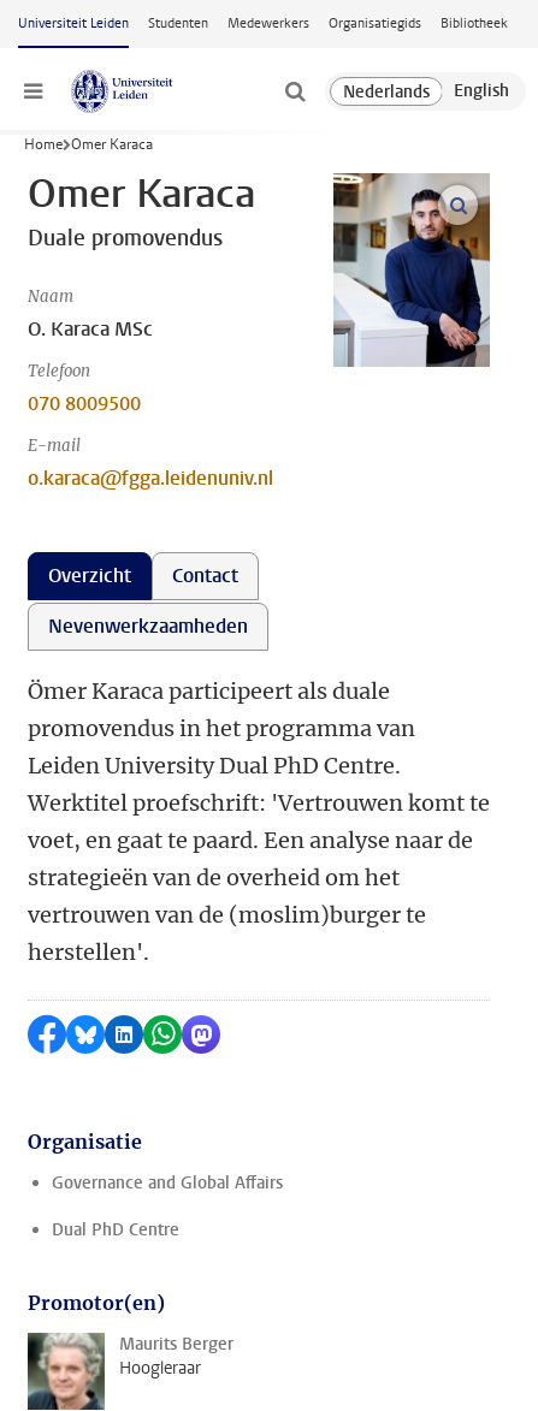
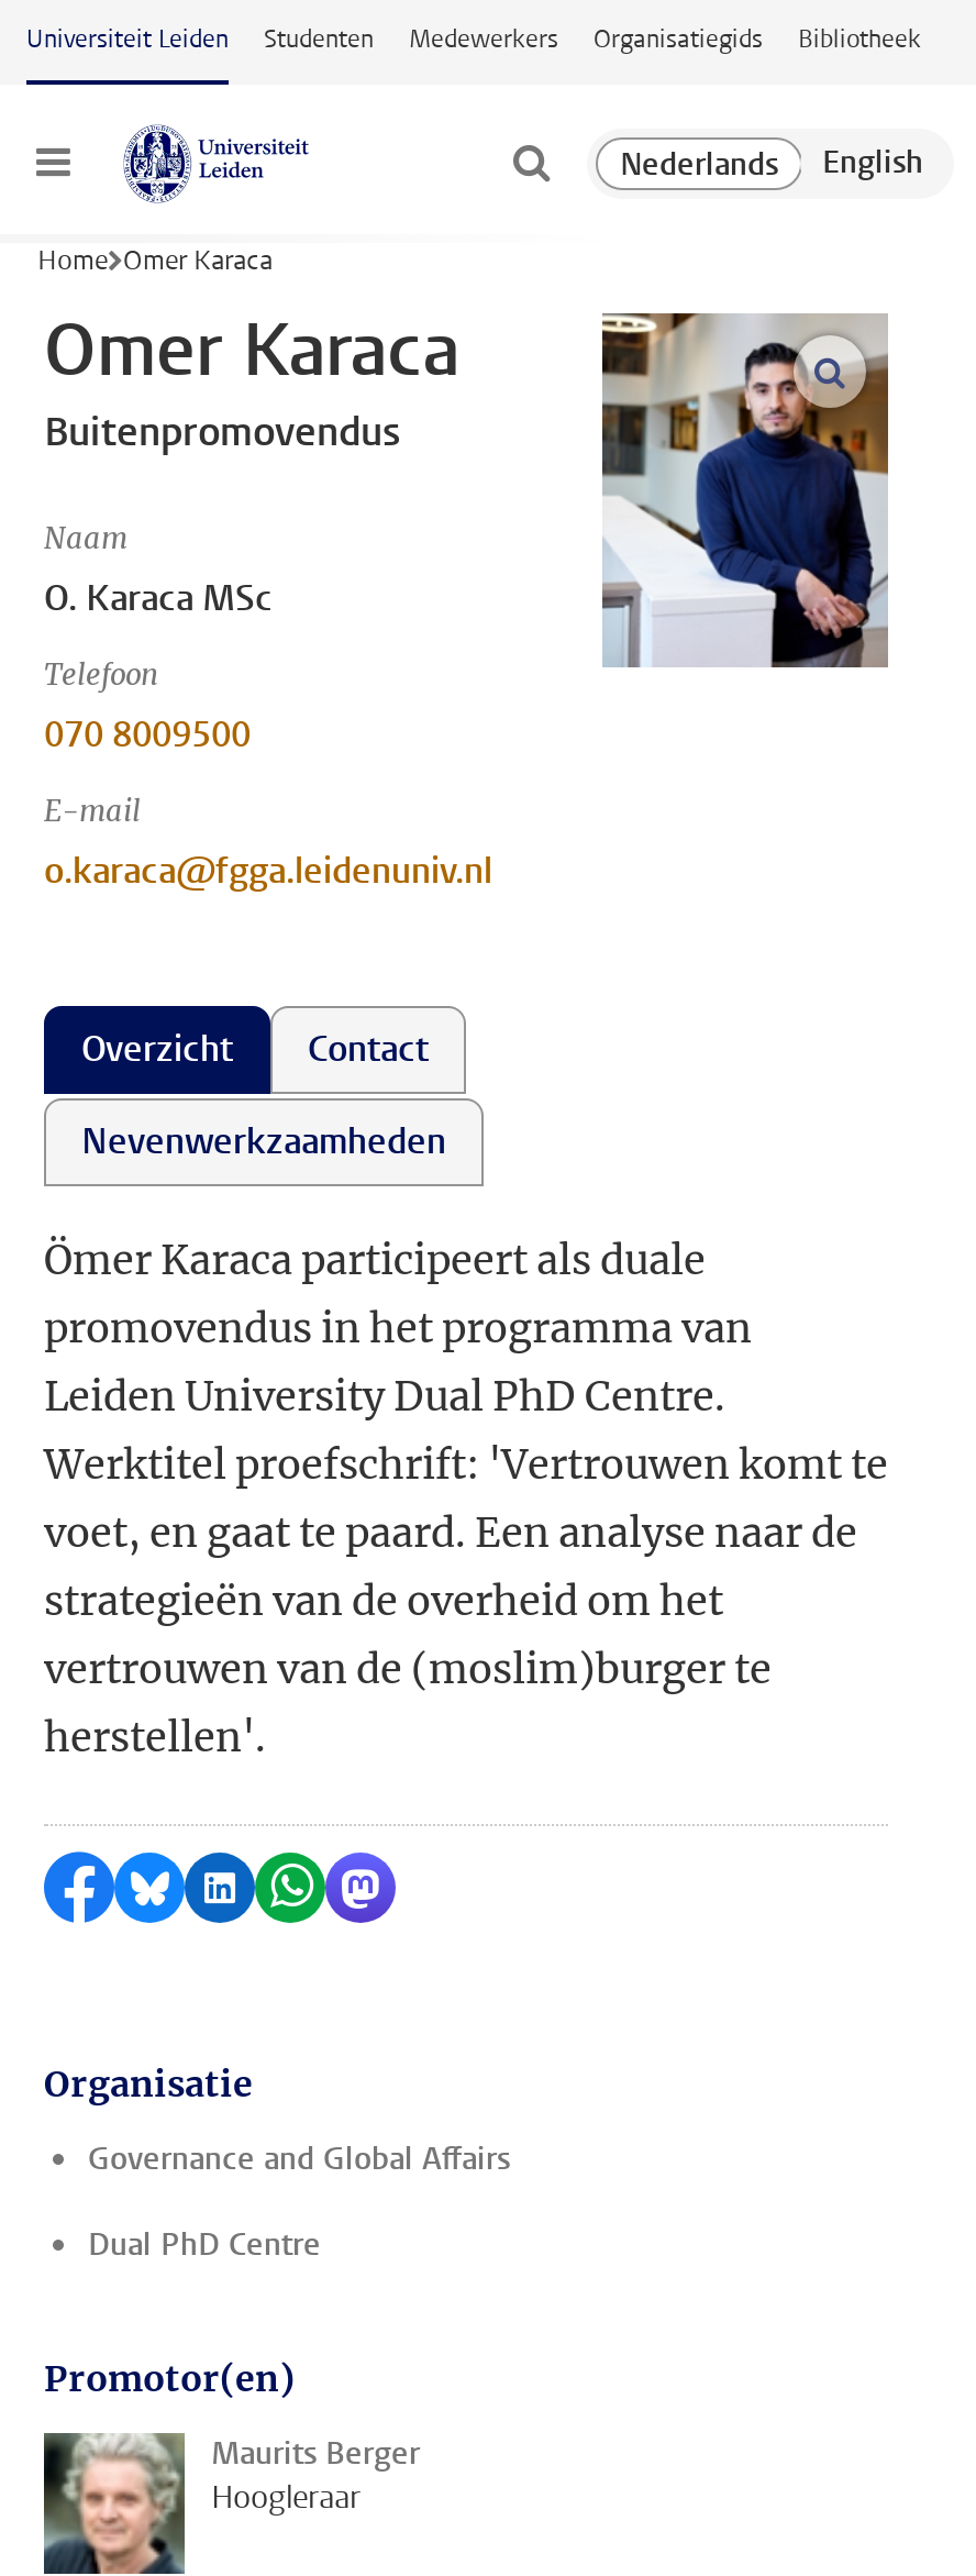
[28,224,223,253] Duale promovendus -> [44,406,400,458] Buitenpromovendus

